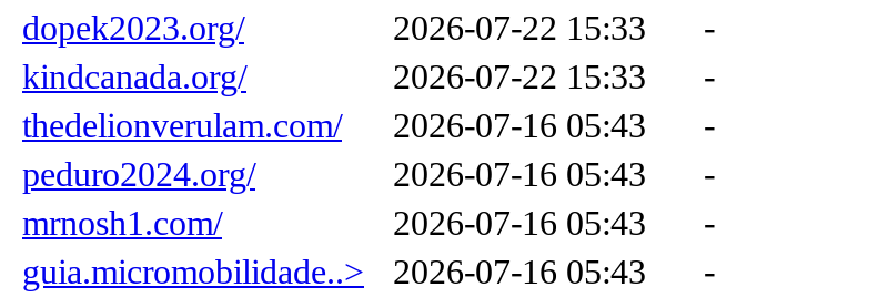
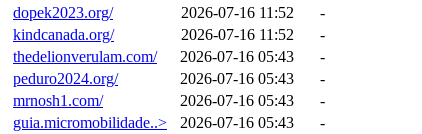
[393,9,646,46] 2026-07-22 15:33 -> [181,4,294,21] 2026-07-16 11:52
[393,57,646,95] 2026-07-22 15:33 -> [181,26,294,43] 2026-07-16 11:52

